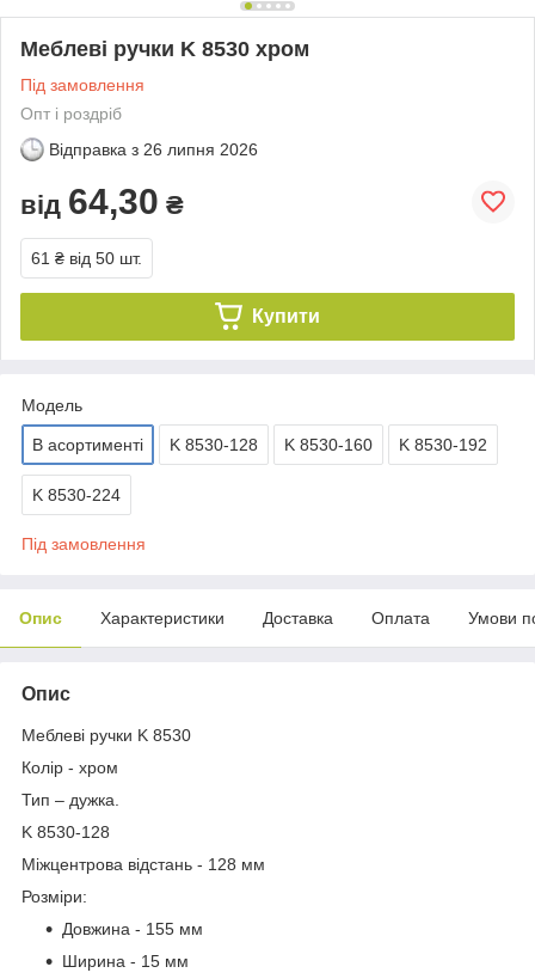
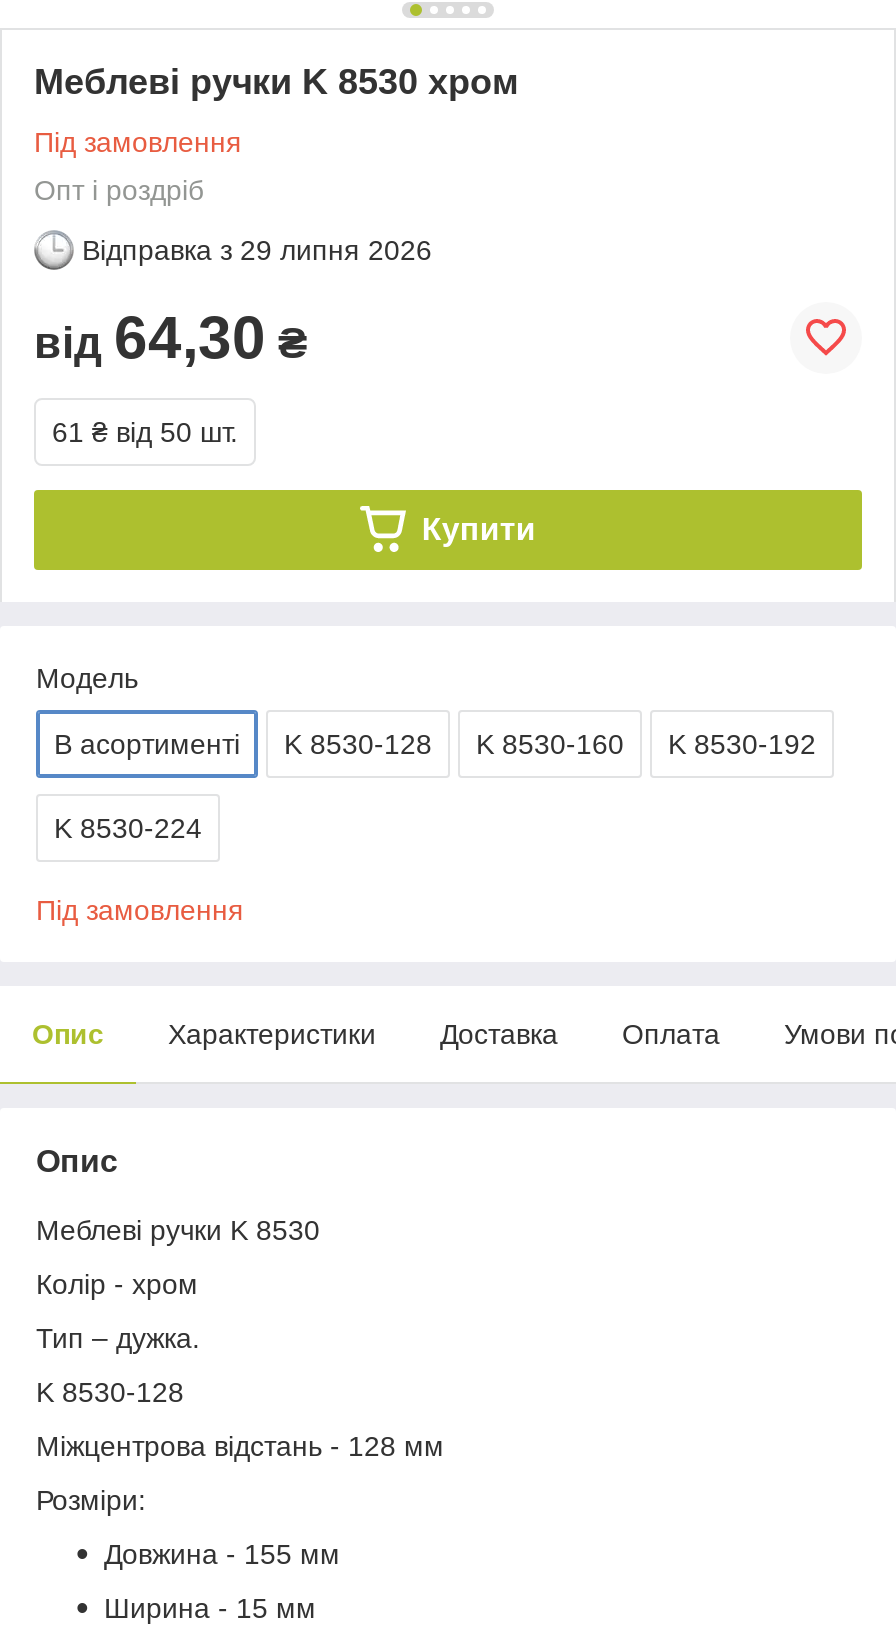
[49,140,258,159] Відправка з 26 липня 2026 -> [82,234,432,266] Відправка з 29 липня 2026

